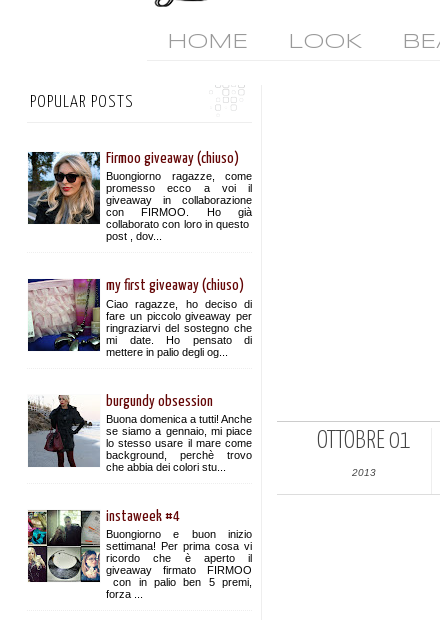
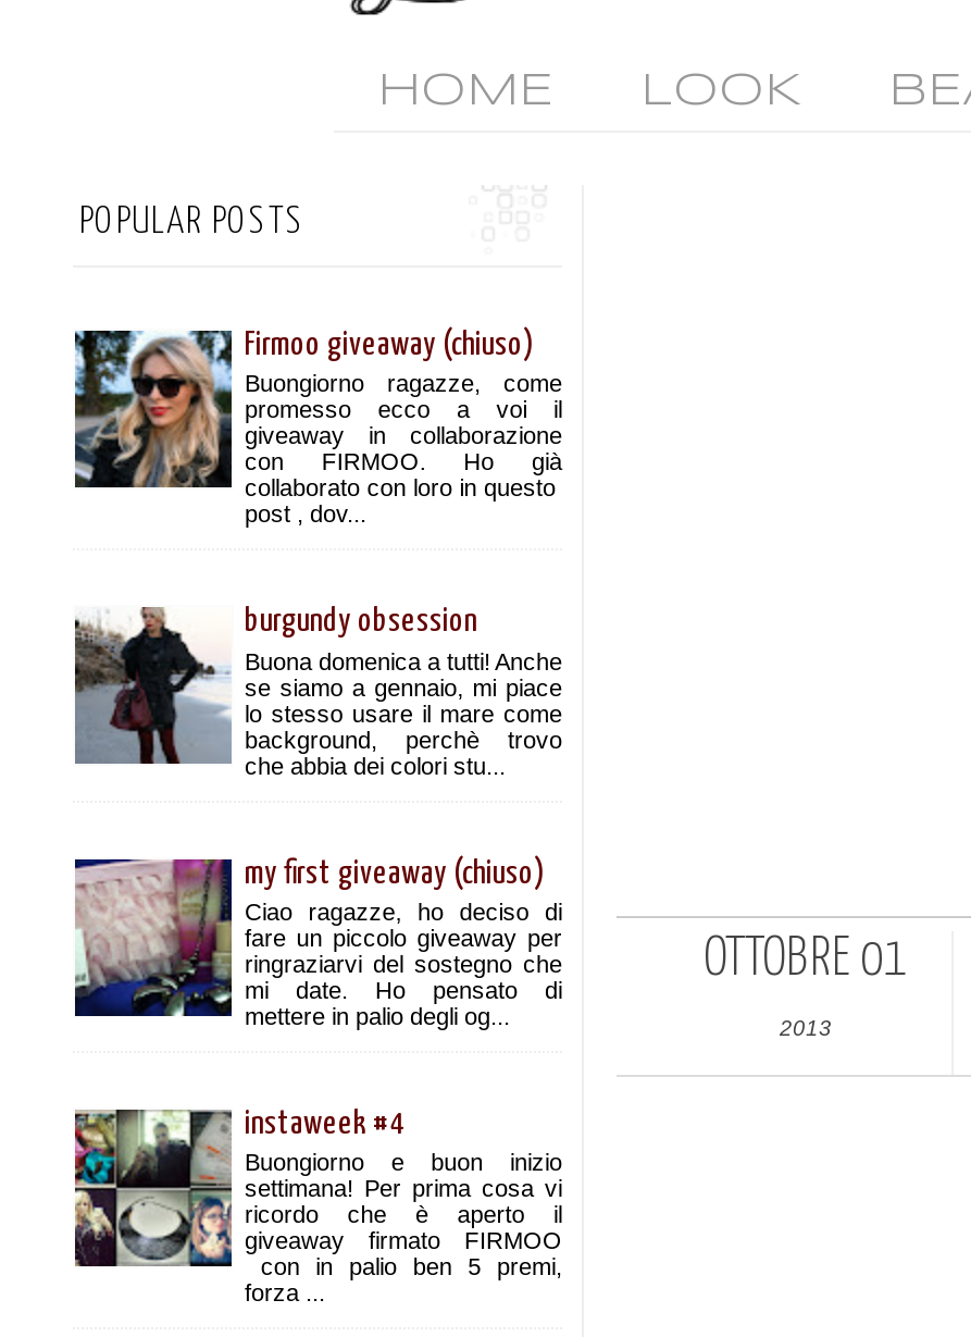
moved [26,278,252,358] -> [71,855,562,1029]: [image] | my first giveaway (chiuso) | Ciao ragazze, ho deciso di | fare un piccolo giveaway per | ringraziarvi del sostegno che | mi date. Ho pensato di | mettere in palio degli og...
moved [27,394,252,473] -> [73,606,562,778]: [image] | burgundy obsession | Buona domenica a tutti! Anche | se siamo a gennaio, mi piace | lo stesso usare il mare come | background, perchè trovo | che abbia dei colori stu...

